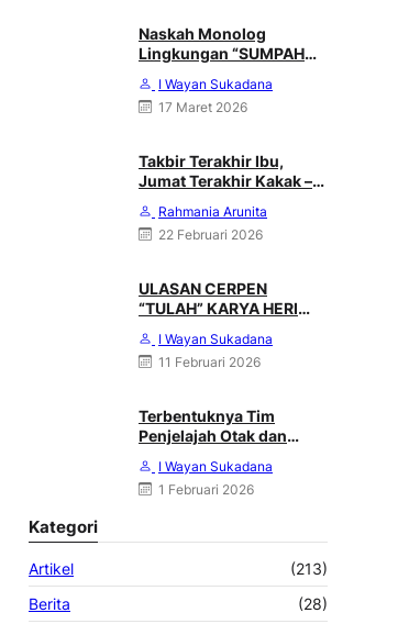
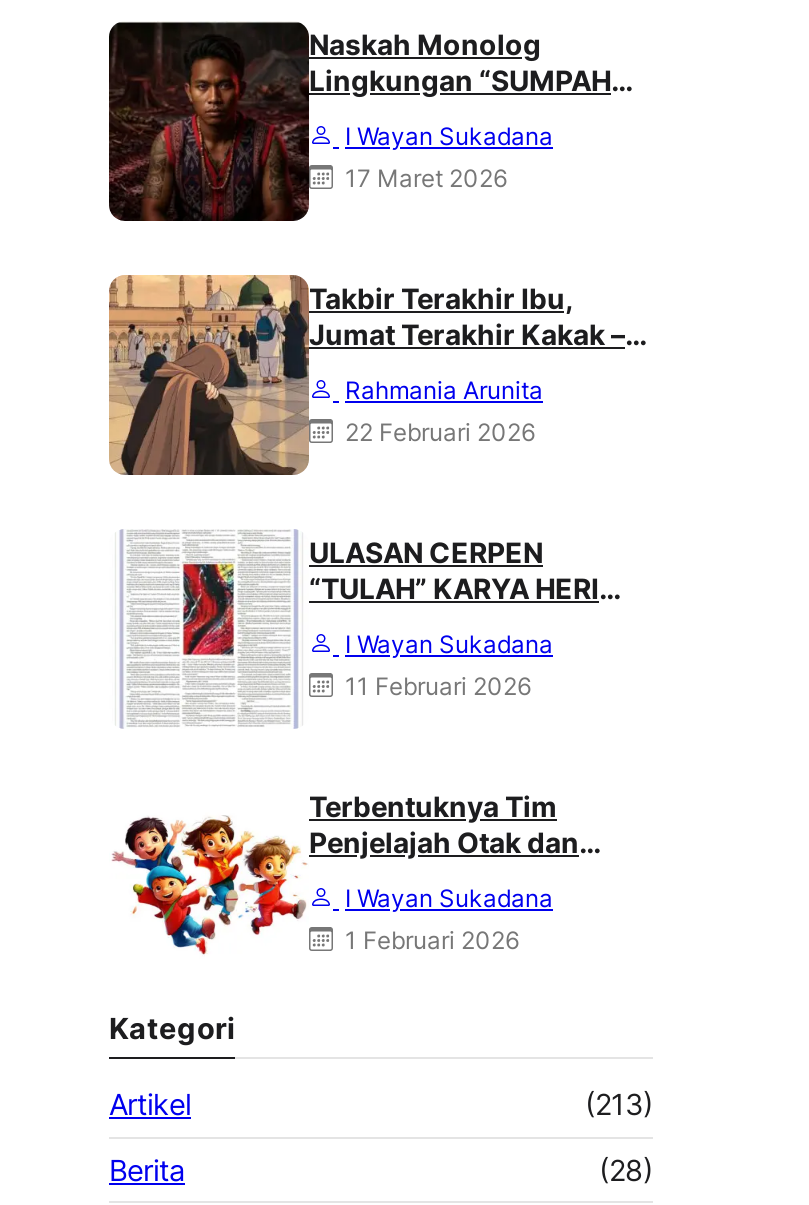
none -> [107,19,311,223] [image]
none -> [107,273,311,477] [image]
none -> [119,529,299,729] [image]
none -> [111,815,303,955] [image]

